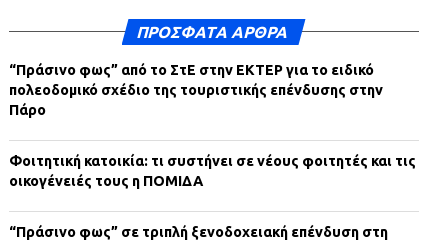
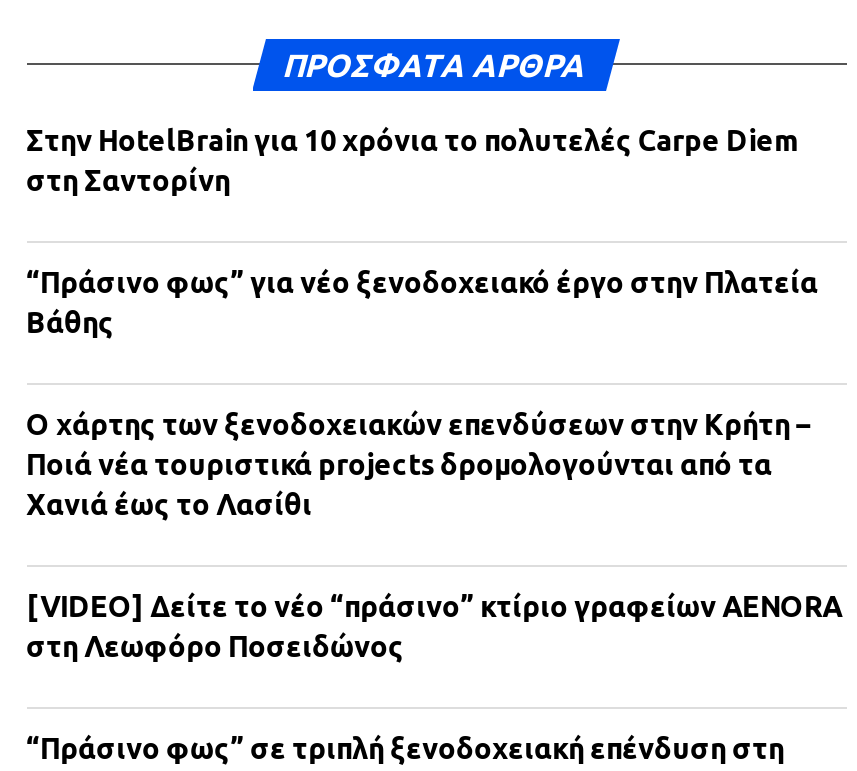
[9,62,416,189] “Πράσινο φως” από το ΣτΕ στην ΕΚΤΕΡ για το ειδικό | πολεοδομικό σχέδιο της τουριστικής επένδυσης στην | Πάρο | Φοιτητική κατοικία: τι συστήνει σε νέους φοιτητές και τις | οικογένειές τους η ΠΟΜΙΔΑ -> [26,125,842,663] Στην HotelBrain για 10 χρόνια το πολυτελές Carpe Diem | στη Σαντορίνη | “Πράσινο φως” για νέο ξενοδοχειακό έργο στην Πλατεία | Βάθης | Ο χάρτης των ξενοδοχειακών επενδύσεων στην Κρήτη – | Ποιά νέα τουριστικά projects δρομολογούνται από τα | Χανιά έως το Λασίθι | [VIDEO] Δείτε το νέο “πράσινο” κτίριο γραφείων AENORA | στη Λεωφόρο Ποσειδώνος

